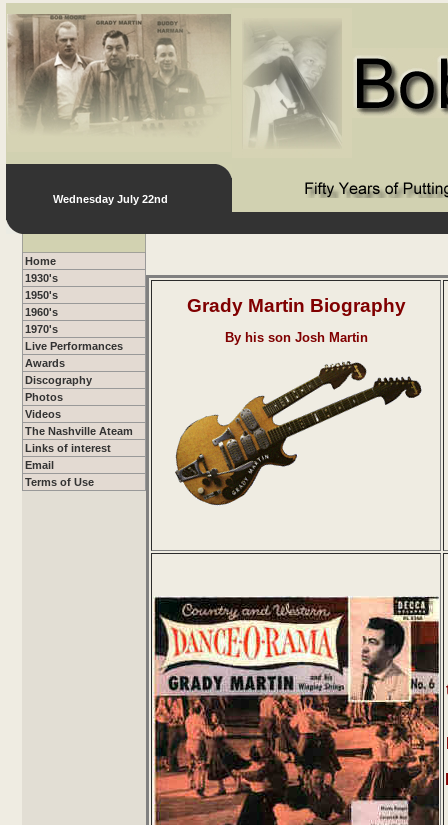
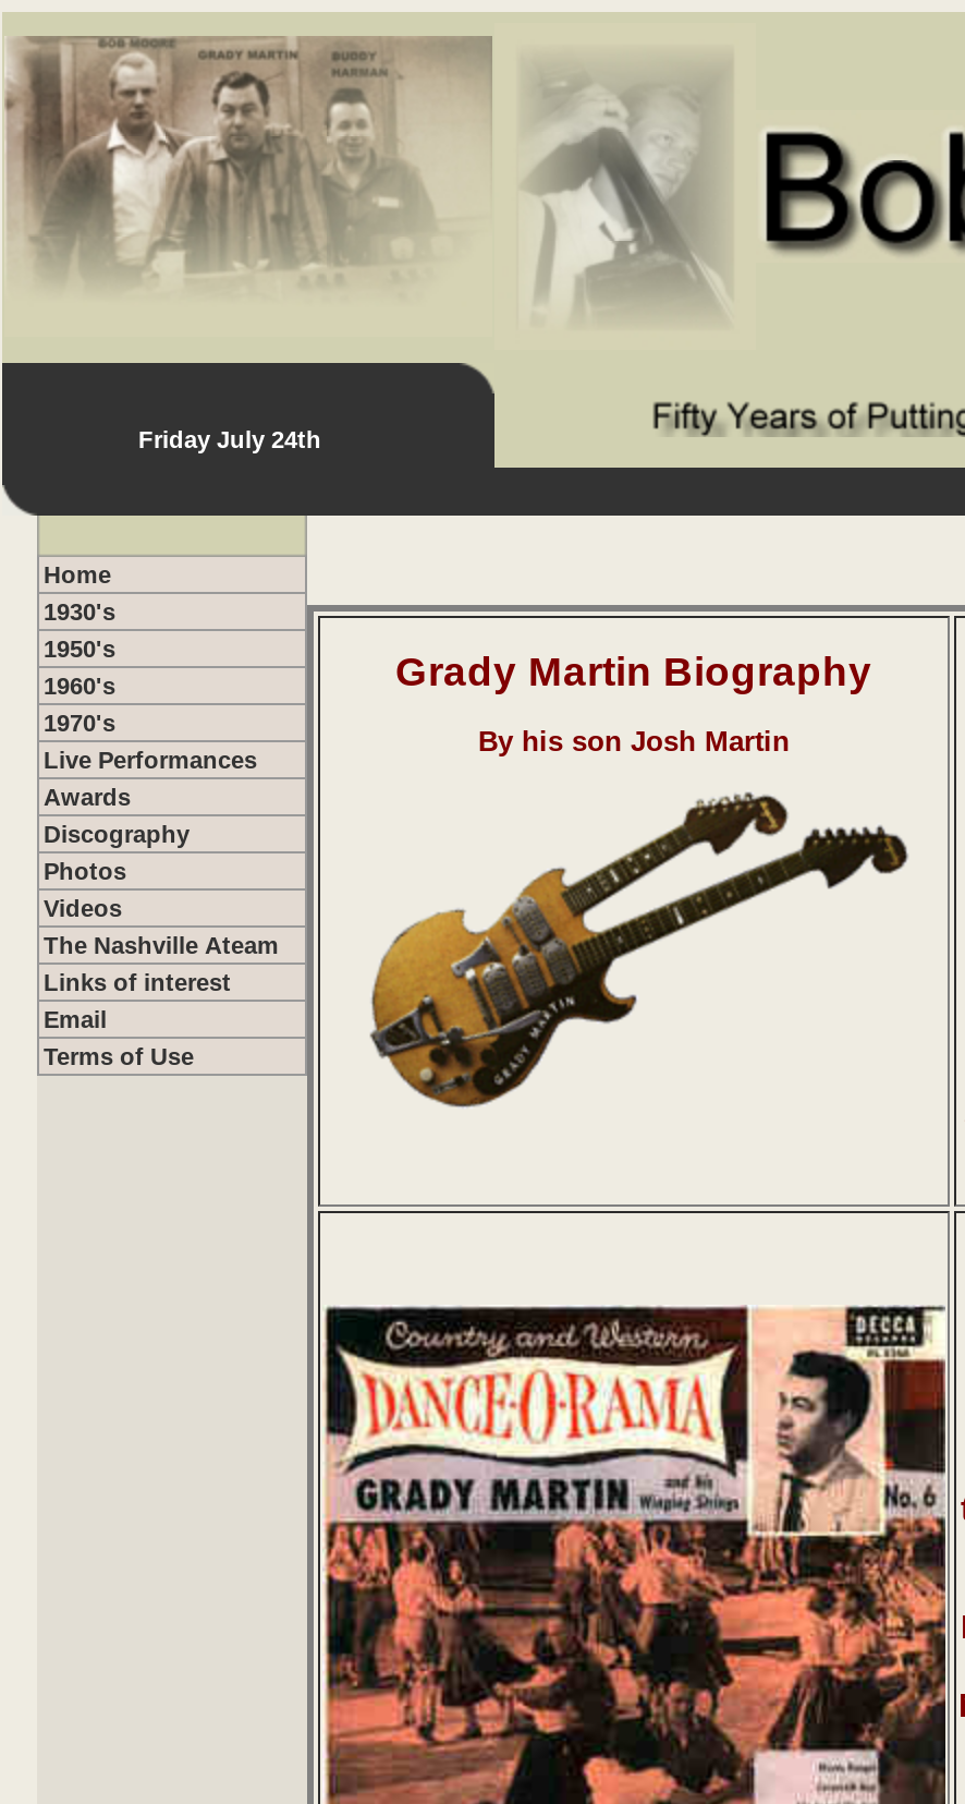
[53,193,168,205] Wednesday July 22nd -> [138,426,321,452] Friday July 24th

